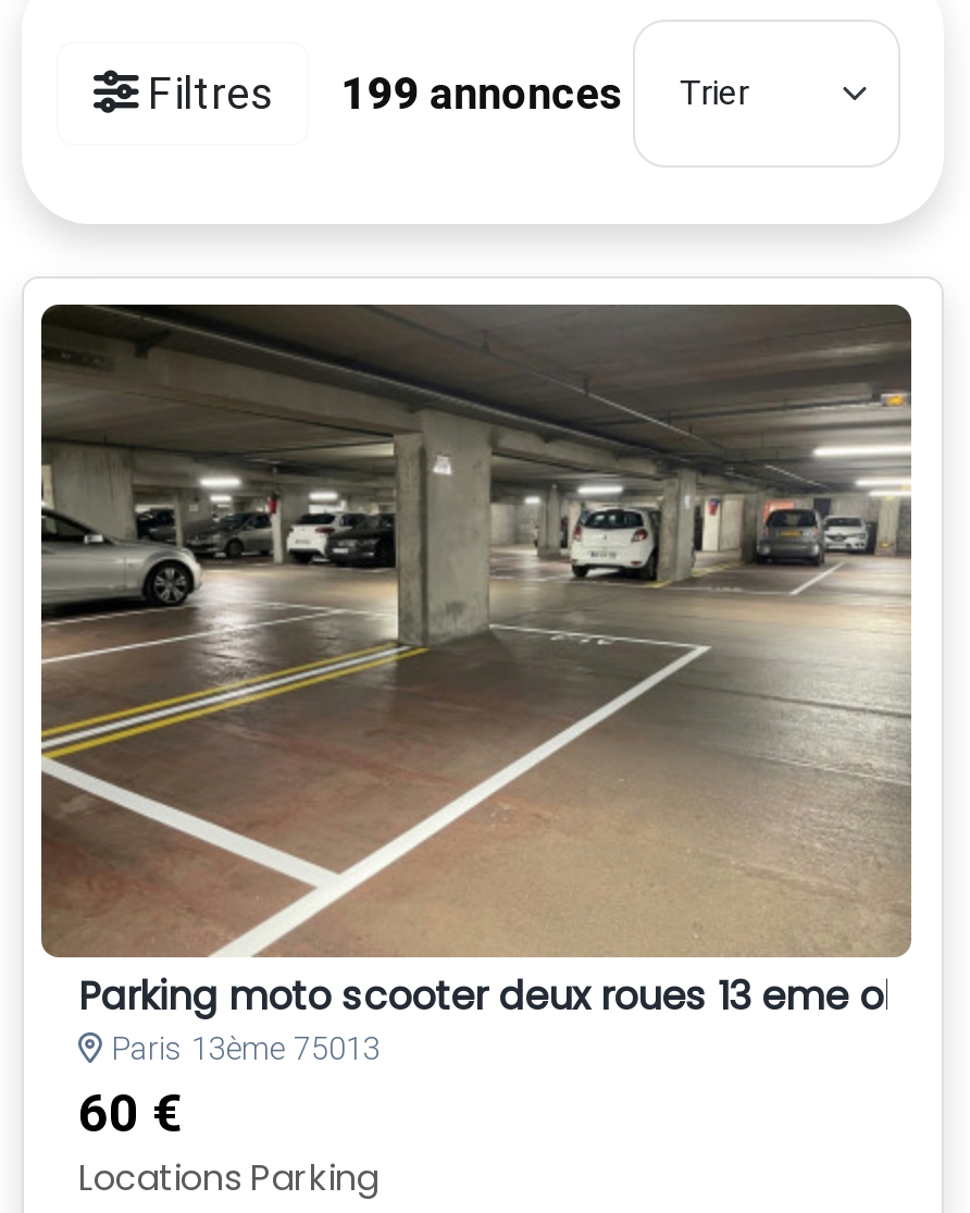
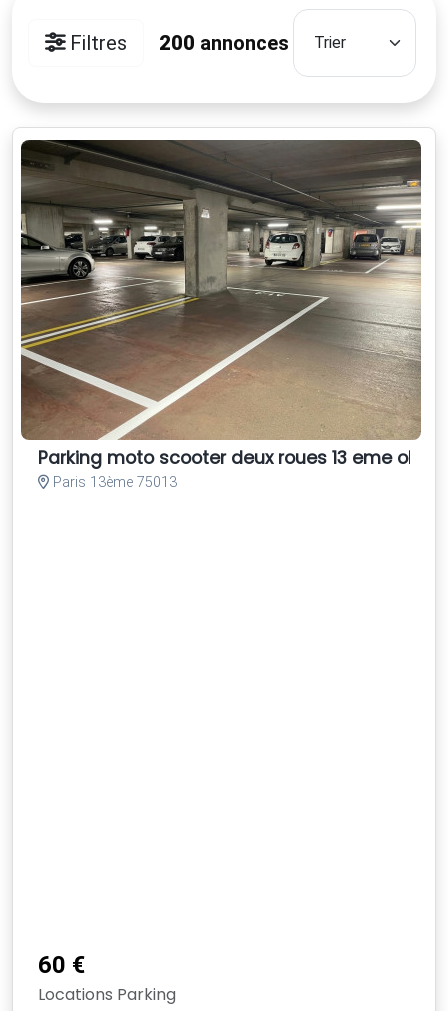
[137,67,624,119] Filtres 199 annonces -> [65,31,289,55] Filtres 200 annonces

